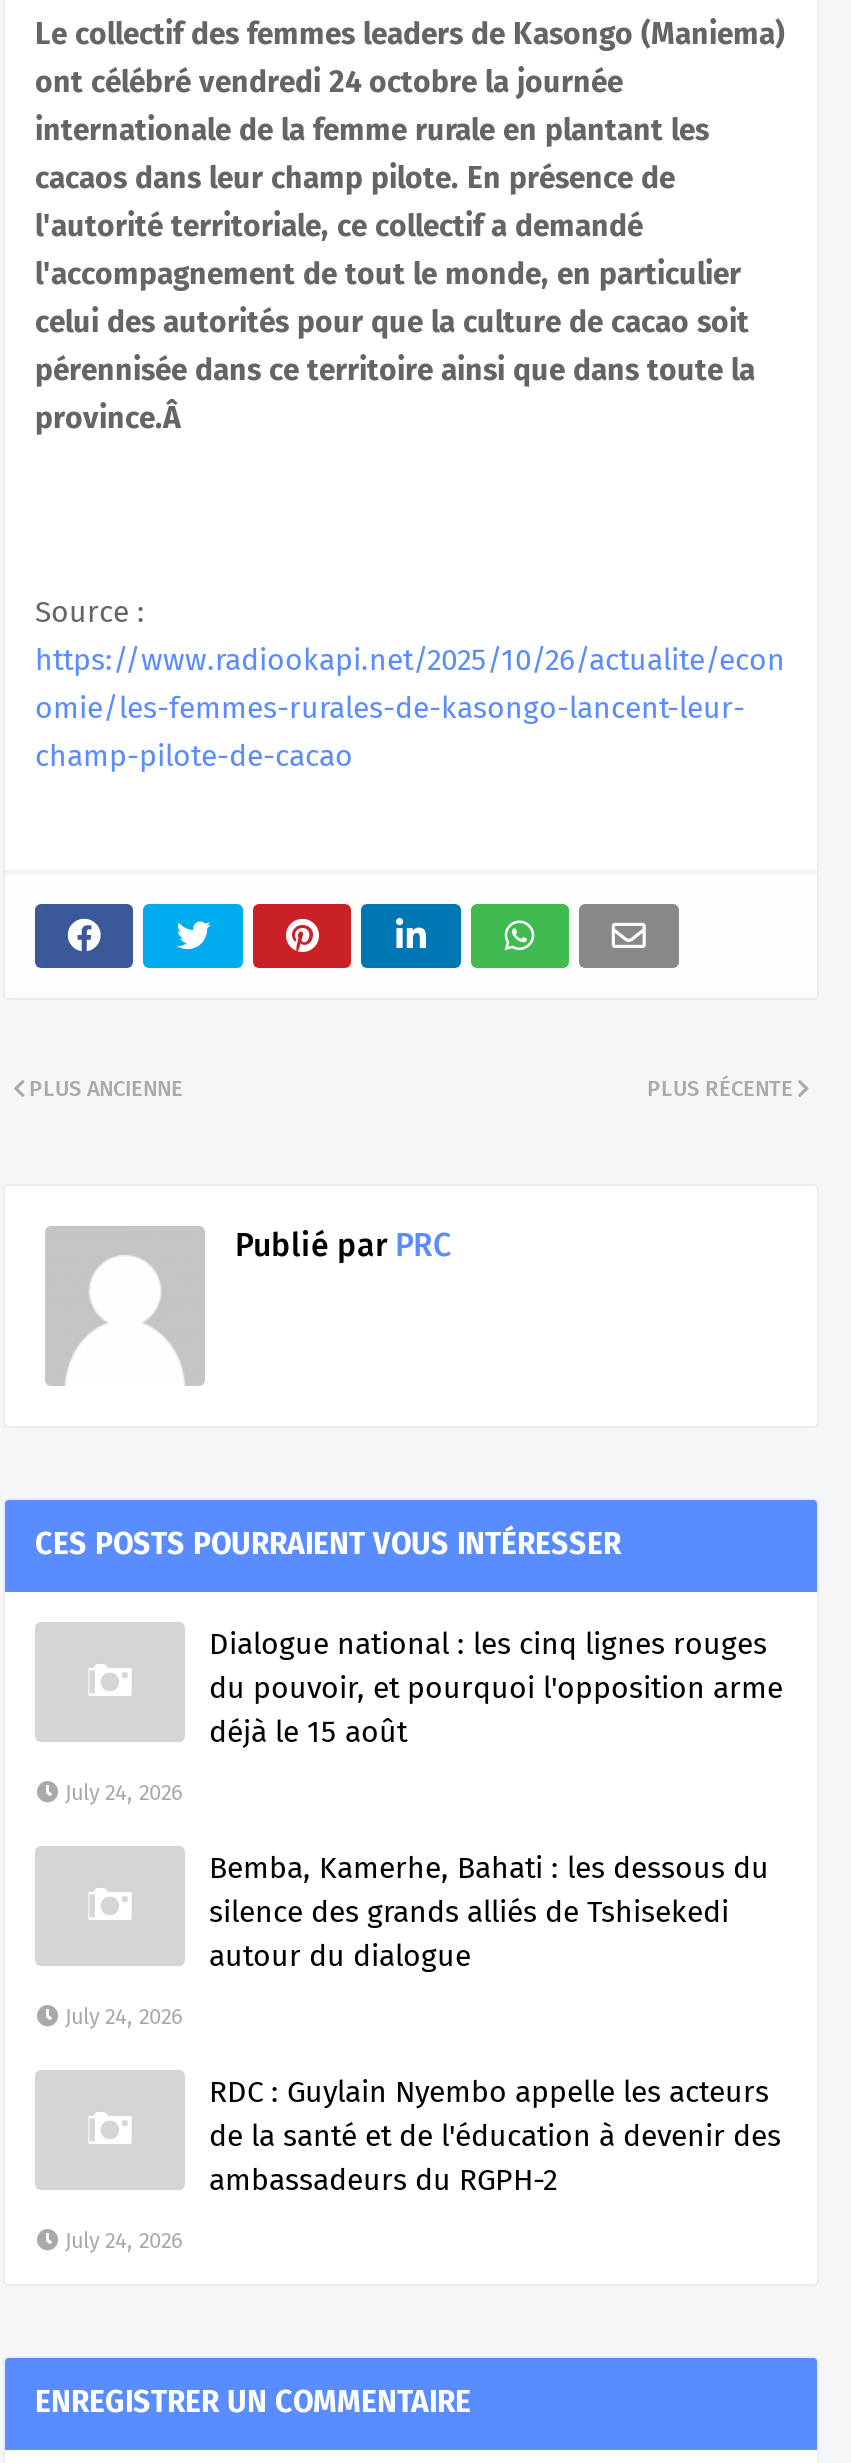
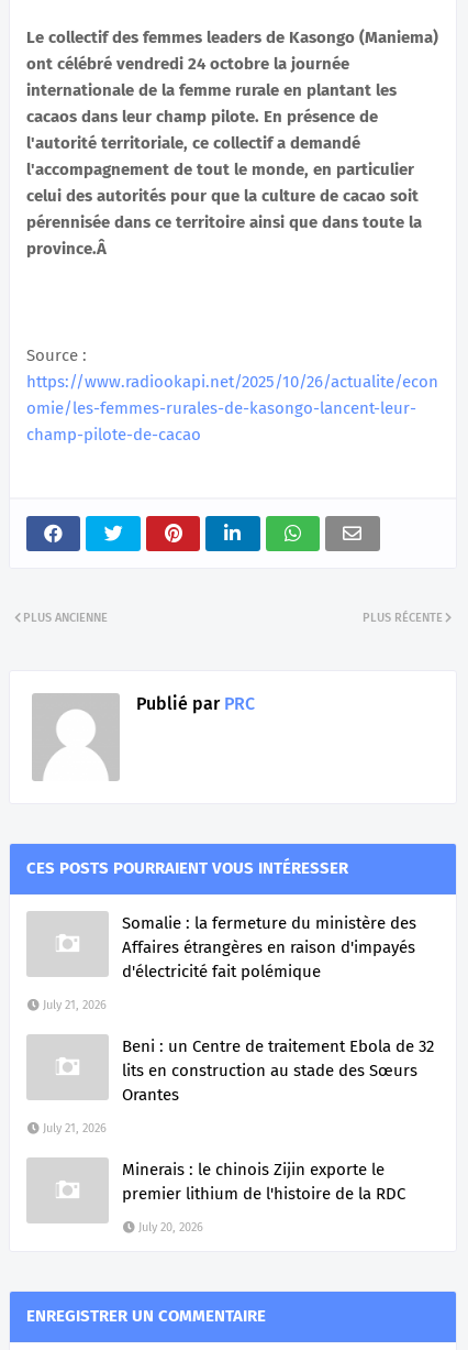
[209,1626,783,1750] Dialogue national : les cinq lignes rouges | du pouvoir, et pourquoi l'opposition arme | déjà le 15 août -> [122,913,416,981] Somalie : la fermeture du ministère des | Affaires étrangères en raison d'impayés | d'électricité fait polémique
[65,1780,183,1806] July 24, 2026 -> [43,998,107,1012] July 21, 2026
[209,1850,769,1974] Bemba, Kamerhe, Bahati : les dessous du | silence des grands alliés de Tshisekedi | autour du dialogue -> [122,1036,434,1104] Beni : un Centre de traitement Ebola de 32 | lits en construction au stade des Sœurs | Orantes
[65,2004,183,2030] July 24, 2026 -> [43,1121,107,1135] July 21, 2026
[209,2074,781,2198] RDC : Guylain Nyembo appelle les acteurs | de la santé et de l'éducation à devenir des | ambassadeurs du RGPH-2 -> [122,1159,405,1203] Minerais : le chinois Zijin exporte le | premier lithium de l'histoire de la RDC
[65,2228,183,2254] July 24, 2026 -> [138,1220,203,1234] July 20, 2026

